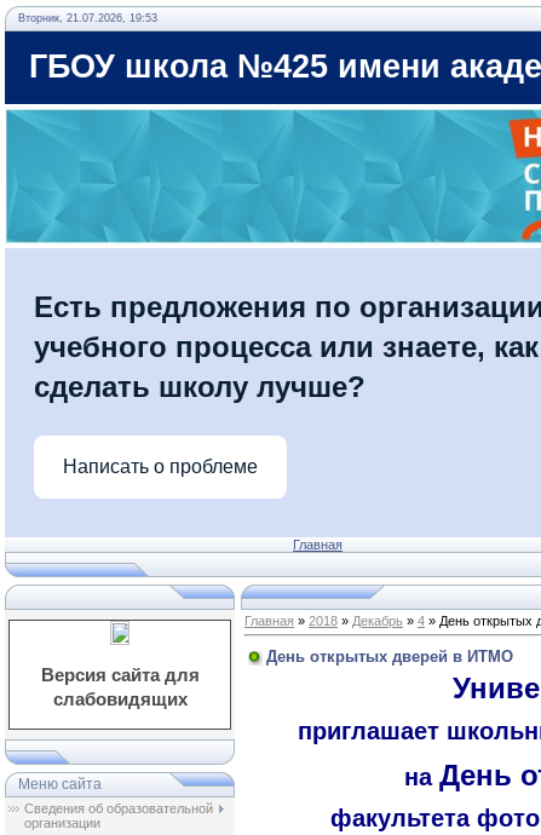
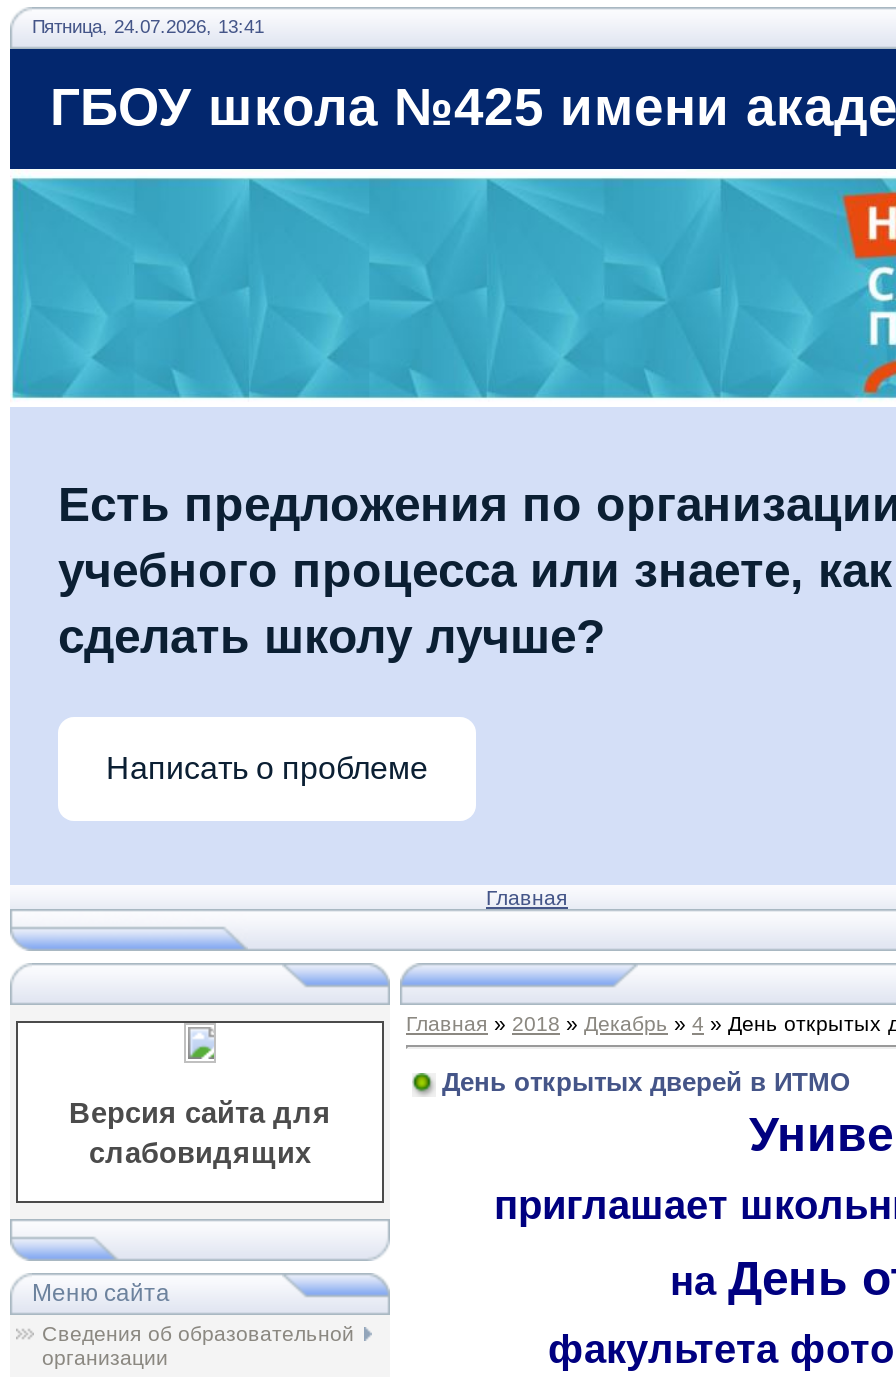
[18,12,157,24] Вторник, 21.07.2026, 19:53 -> [32,17,264,37] Пятница, 24.07.2026, 13:41

